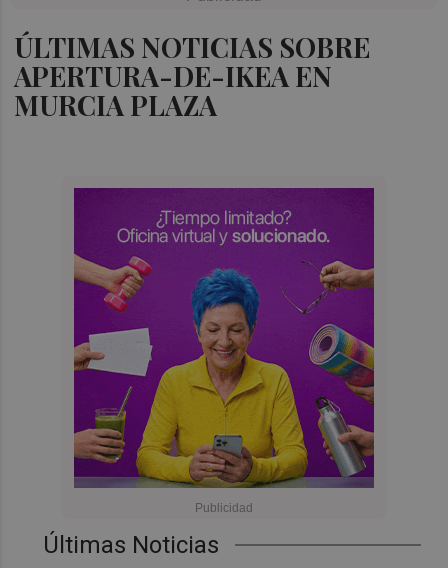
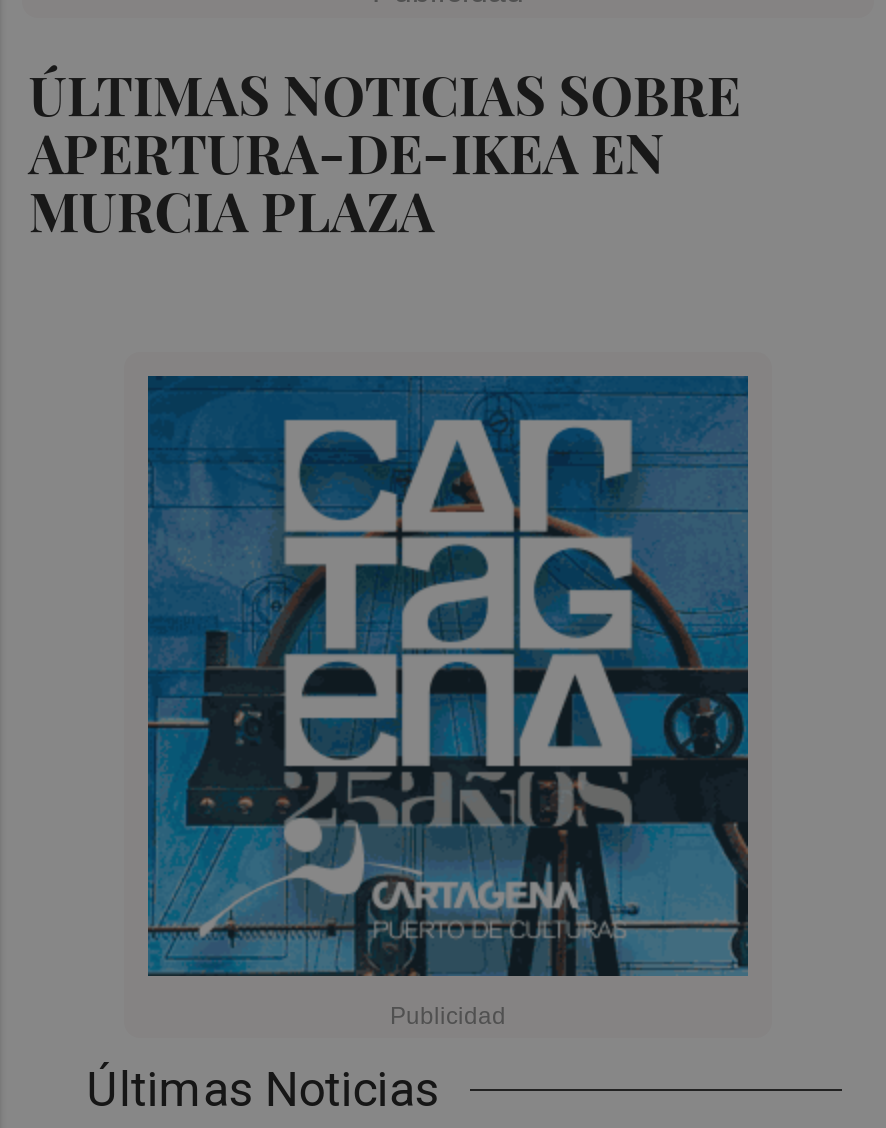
[73,187,375,489] [image] -> [146,374,750,978] [image]

